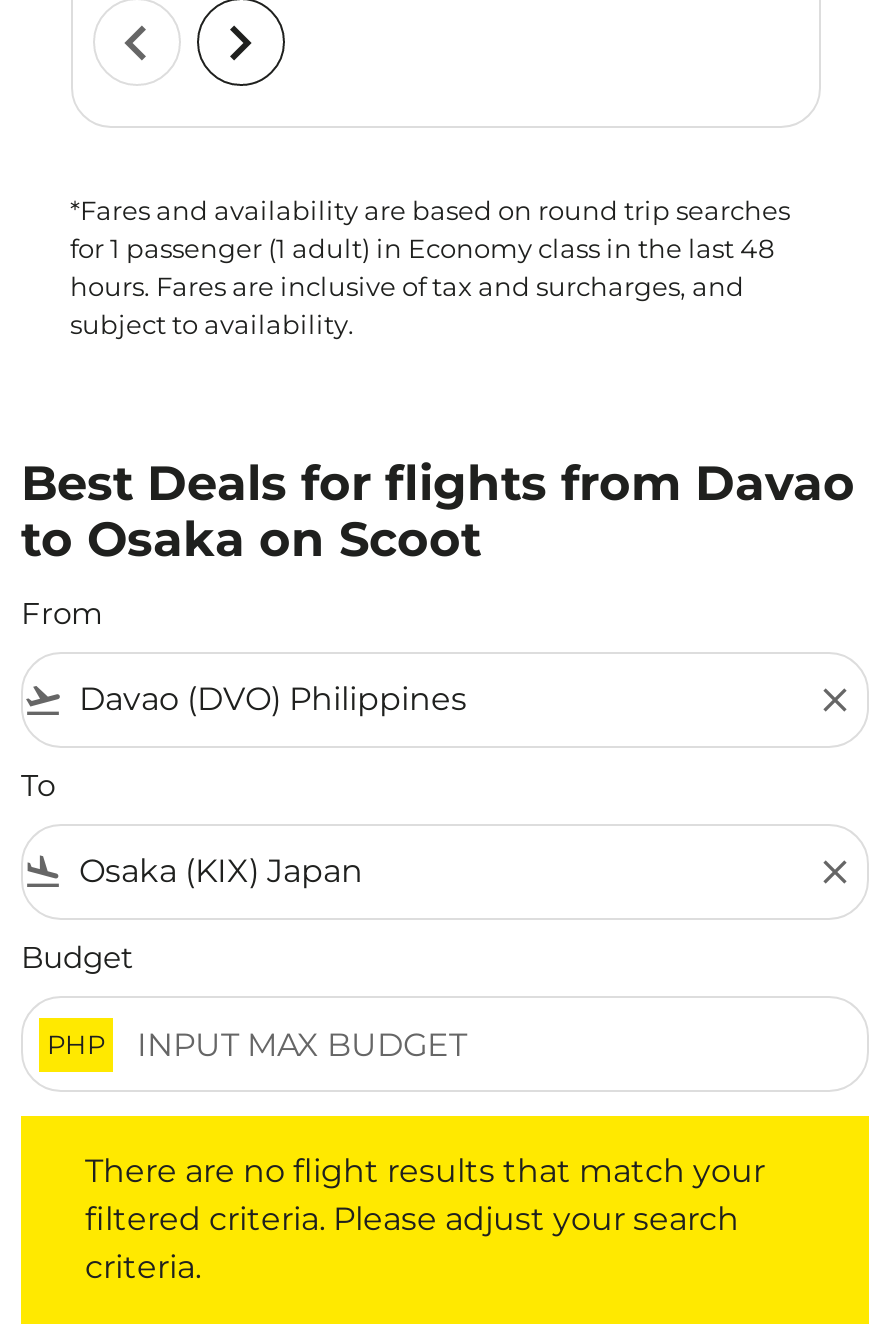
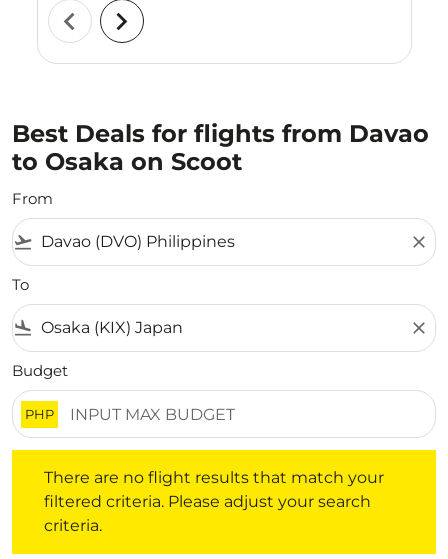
[70,194,790,340] *Fares and availability are based on round trip searches | for 1 passenger (1 adult) in Economy class in the last 48 | hours. Fares are inclusive of tax and surcharges, and | subject to availability. -> none

